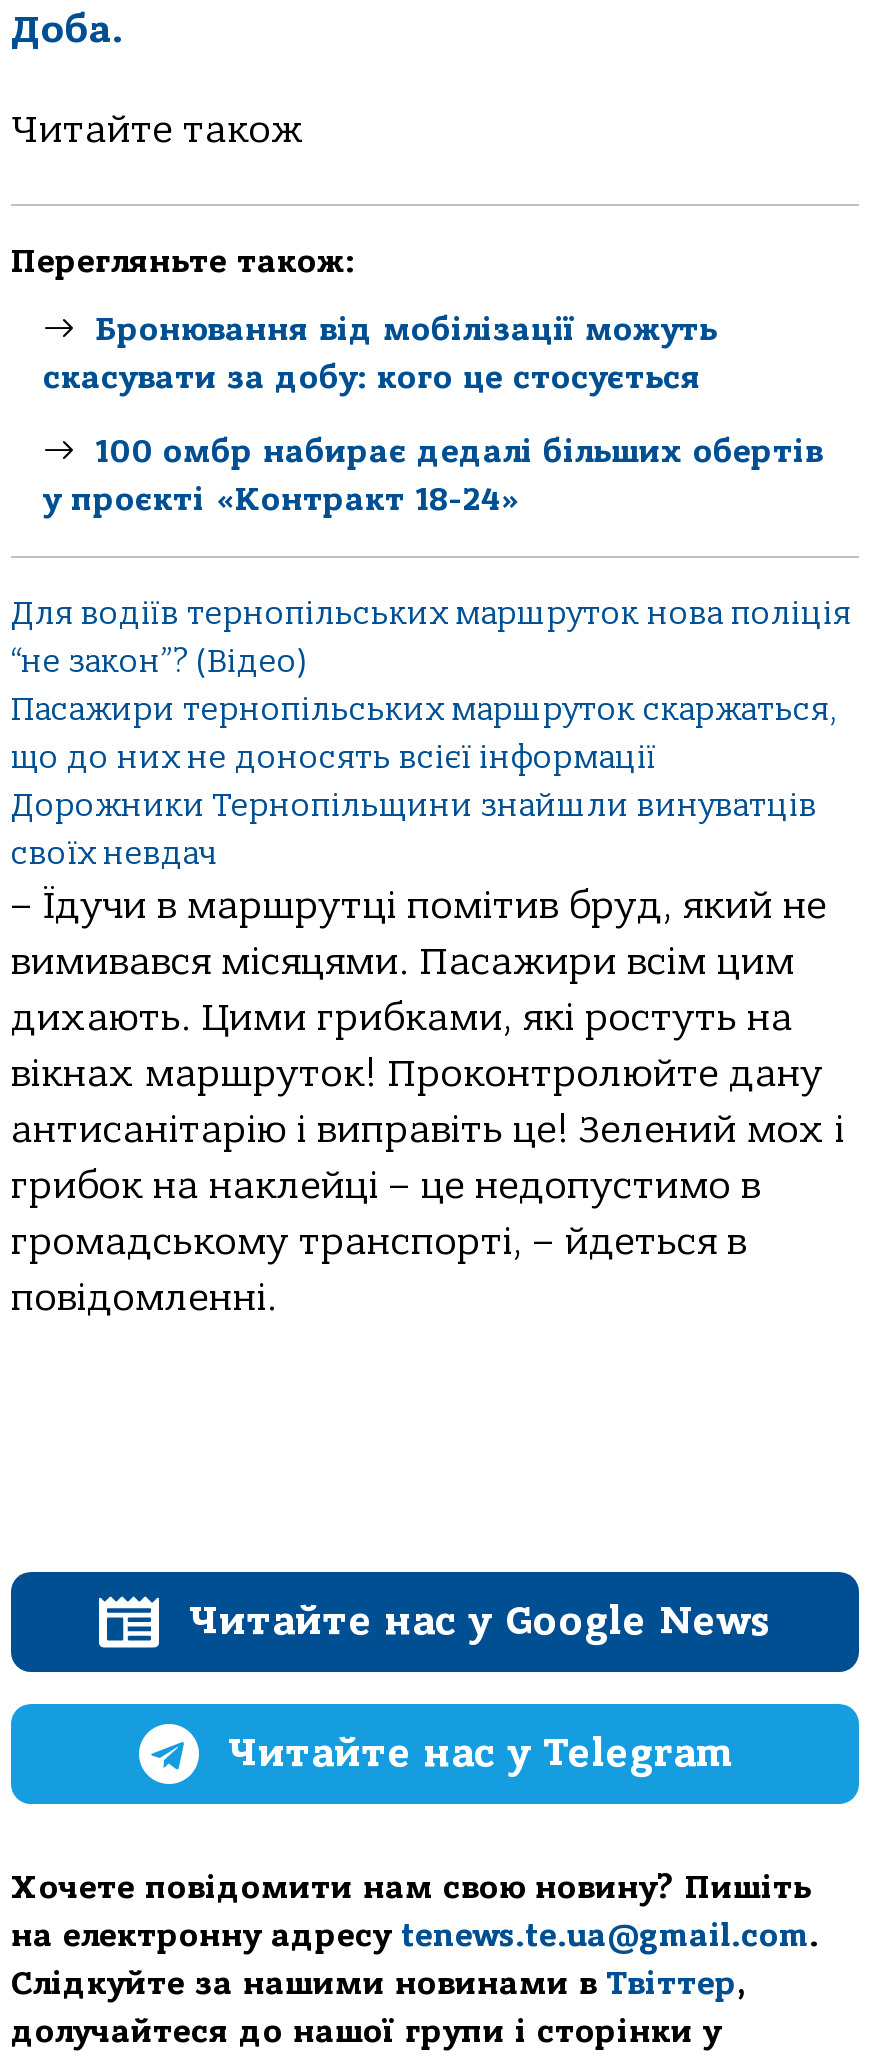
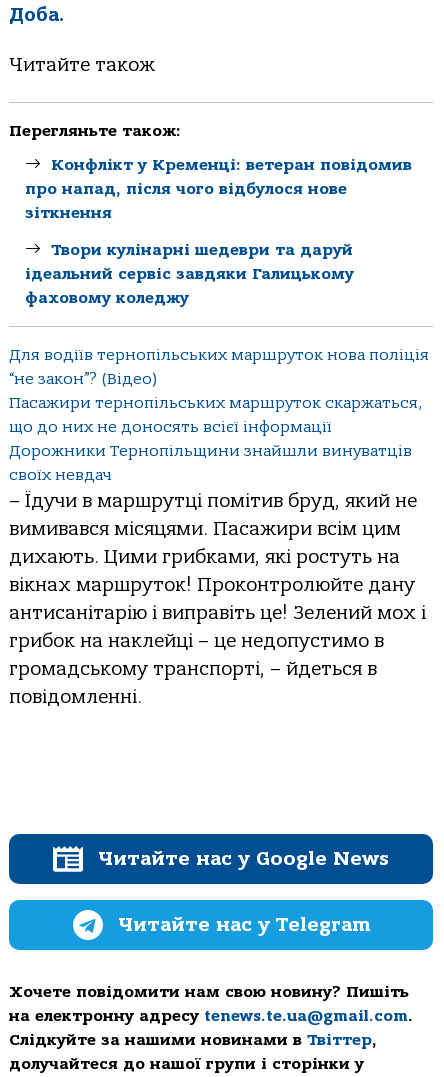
[43,312,717,396] Бронювання від мобілізації можуть | скасувати за добу: кого це стосується -> [25,156,412,222] Конфлікт у Кременці: ветеран повідомив | про напад, після чого відбулося нове | зіткнення
[43,433,823,517] 100 омбр набирає дедалі більших обертів | у проєкті «Контракт 18-24» -> [25,241,354,307] Твори кулінарні шедеври та даруй | ідеальний сервіс завдяки Галицькому | фаховому коледжу

